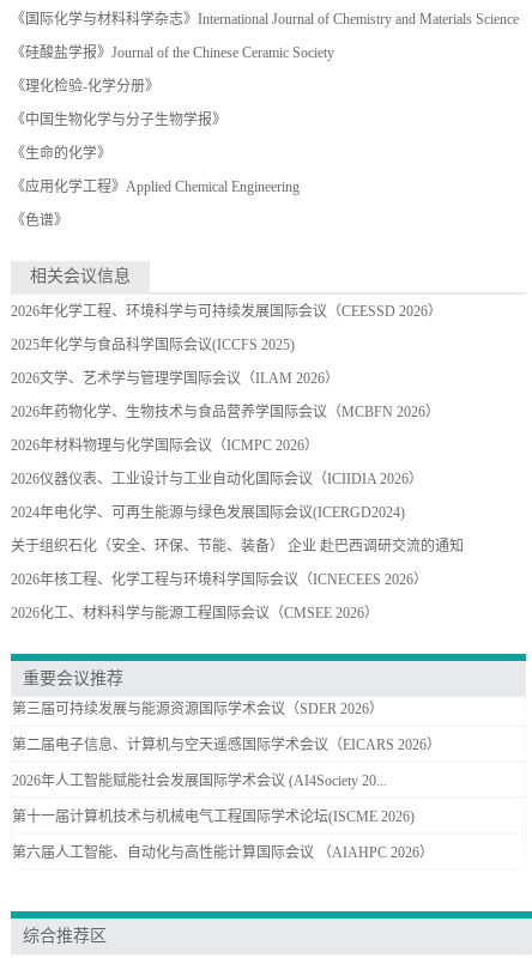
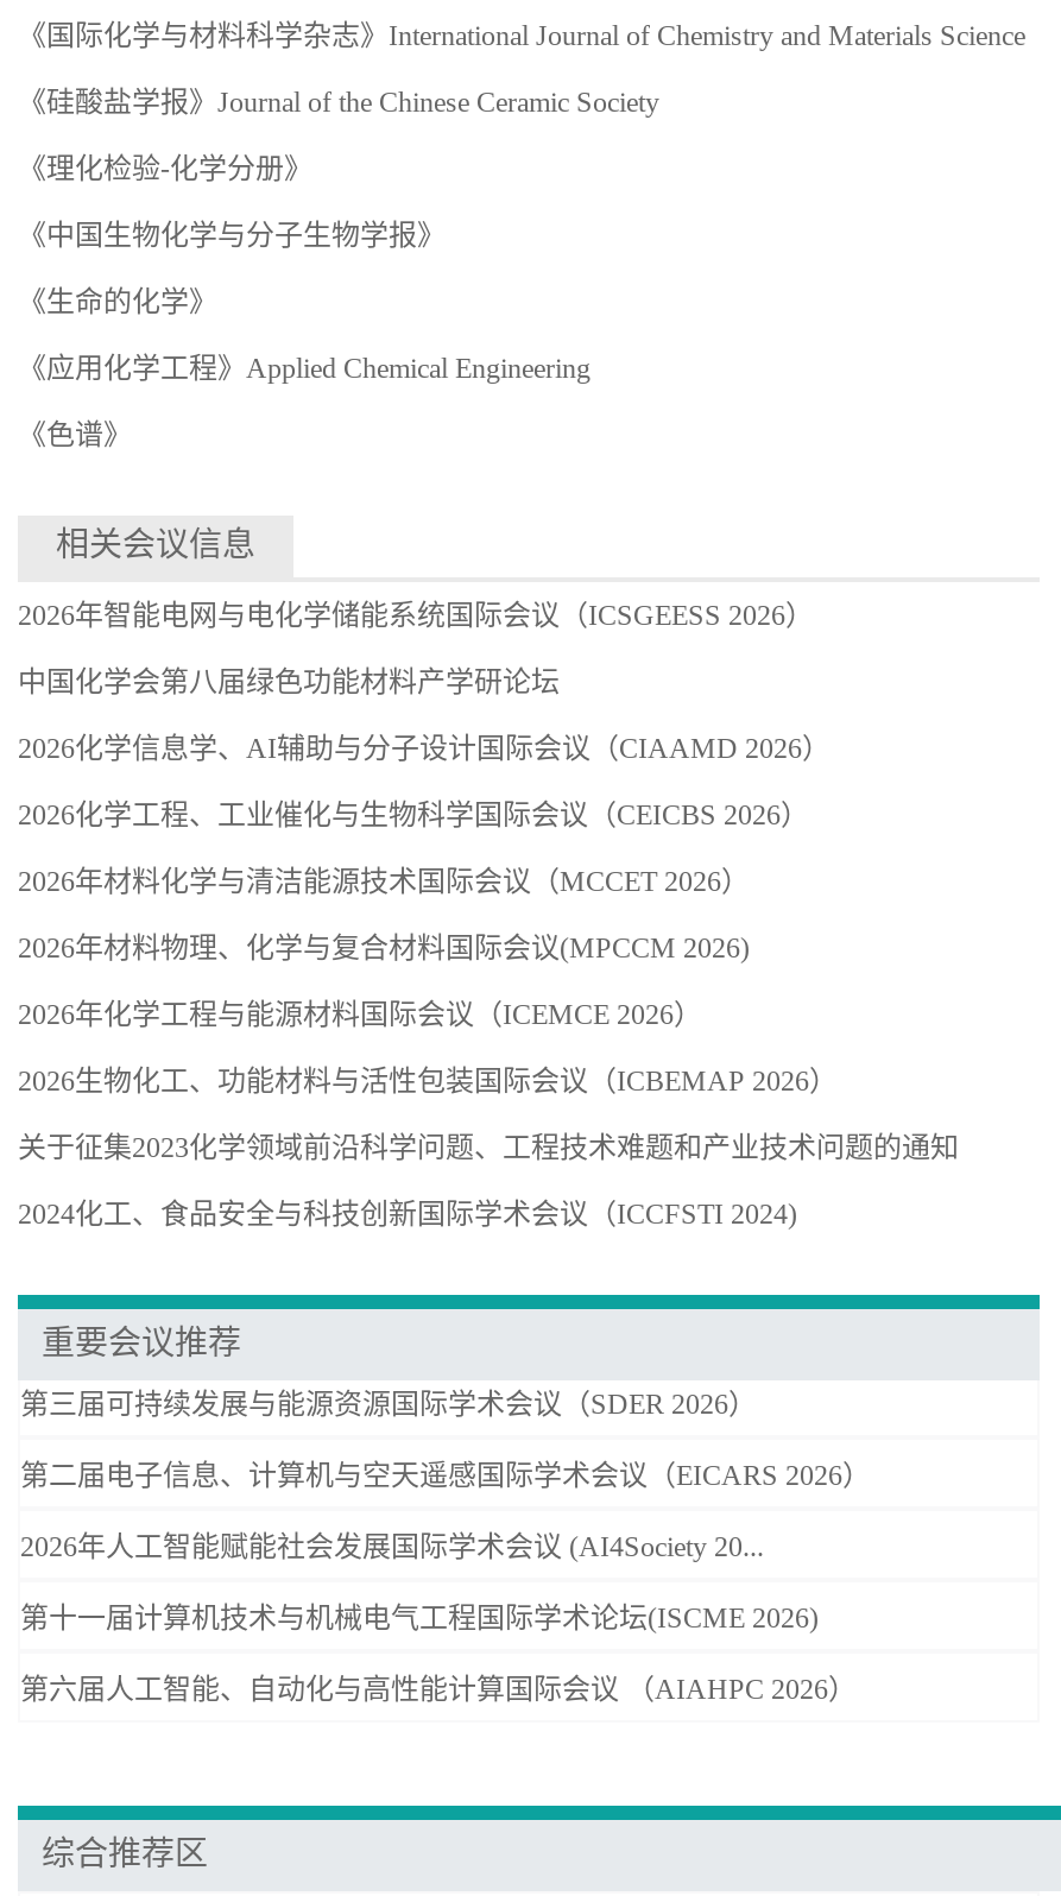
[11,303,442,320] 2026年化学工程、环境科学与可持续发展国际会议（CEESSD 2026） -> [18,598,814,632] 2026年智能电网与电化学储能系统国际会议（ICSGEESS 2026）
[11,336,295,353] 2025年化学与食品科学国际会议(ICCFS 2025) -> [18,665,560,698] 中国化学会第八届绿色功能材料产学研论坛
[11,370,339,387] 2026文学、艺术学与管理学国际会议（ILAM 2026） -> [18,732,831,765] 2026化学信息学、AI辅助与分子设计国际会议（CIAAMD 2026）
[11,403,440,420] 2026年药物化学、生物技术与食品营养学国际会议（MCBFN 2026） -> [18,798,809,831] 2026化学工程、工业催化与生物科学国际会议（CEICBS 2026）
[11,437,319,454] 2026年材料物理与化学国际会议（ICMPC 2026） -> [18,865,750,898] 2026年材料化学与清洁能源技术国际会议（MCCET 2026）
[11,470,423,487] 2026仪器仪表、工业设计与工业自动化国际会议（ICIIDIA 2026） -> [18,931,750,964] 2026年材料物理、化学与复合材料国际会议(MPCCM 2026)
[11,504,405,521] 2024年电化学、可再生能源与绿色发展国际会议(ICERGD2024) -> [18,998,702,1031] 2026年化学工程与能源材料国际会议（ICEMCE 2026）
[11,538,464,554] 关于组织石化（安全、环保、节能、装备） 企业 赴巴西调研交流的通知 -> [18,1064,838,1097] 2026生物化工、功能材料与活性包装国际会议（ICBEMAP 2026）
[11,571,428,588] 2026年核工程、化学工程与环境科学国际会议（ICNECEES 2026） -> [18,1131,959,1164] 关于征集2023化学领域前沿科学问题、工程技术难题和产业技术问题的通知
[11,605,379,621] 2026化工、材料科学与能源工程国际会议（CMSEE 2026） -> [18,1197,797,1230] 2024化工、食品安全与科技创新国际学术会议（ICCFSTI 2024)

